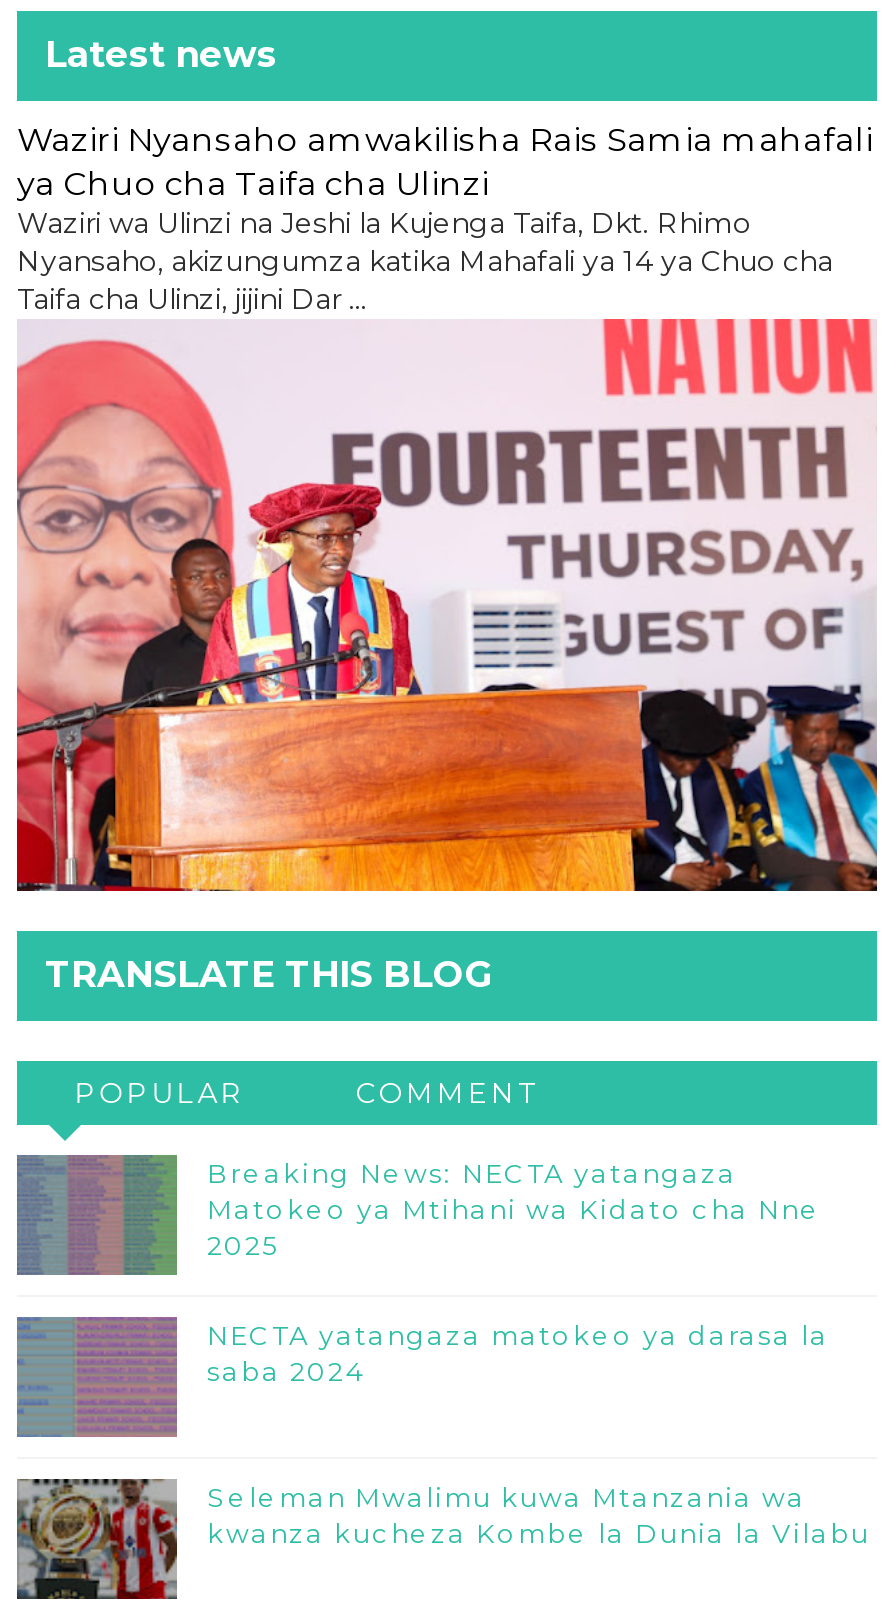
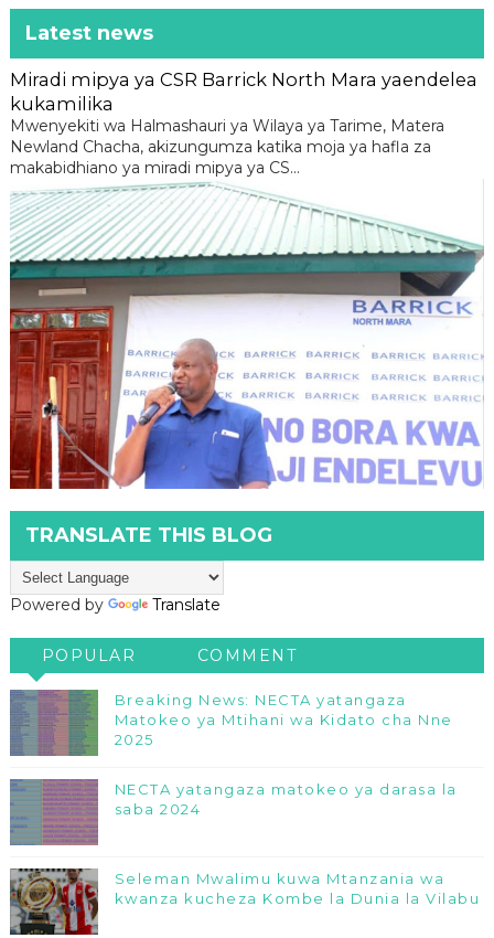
[17,119,873,317] Waziri Nyansaho amwakilisha Rais Samia mahafali | ya Chuo cha Taifa cha Ulinzi | Waziri wa Ulinzi na Jeshi la Kujenga Taifa, Dkt. Rhimo | Nyansaho, akizungumza katika Mahafali ya 14 ya Chuo cha | Taifa cha Ulinzi, jijini Dar ... -> [10,68,477,177] Miradi mipya ya CSR Barrick North Mara yaendelea | kukamilika | Mwenyekiti wa Halmashauri ya Wilaya ya Tarime, Matera | Newland Chacha, akizungumza katika moja ya hafla za | makabidhiano ya miradi mipya ya CS...
[15,317,879,893] [image] -> [9,179,484,490] [image]
none -> [10,595,221,615] Powered by | Translate

